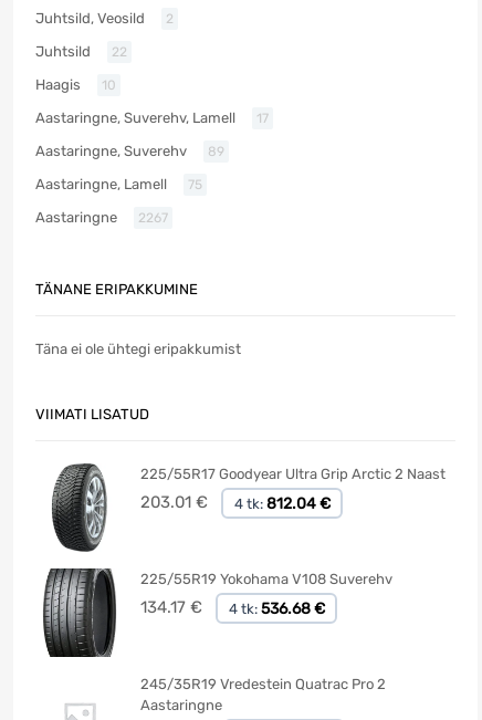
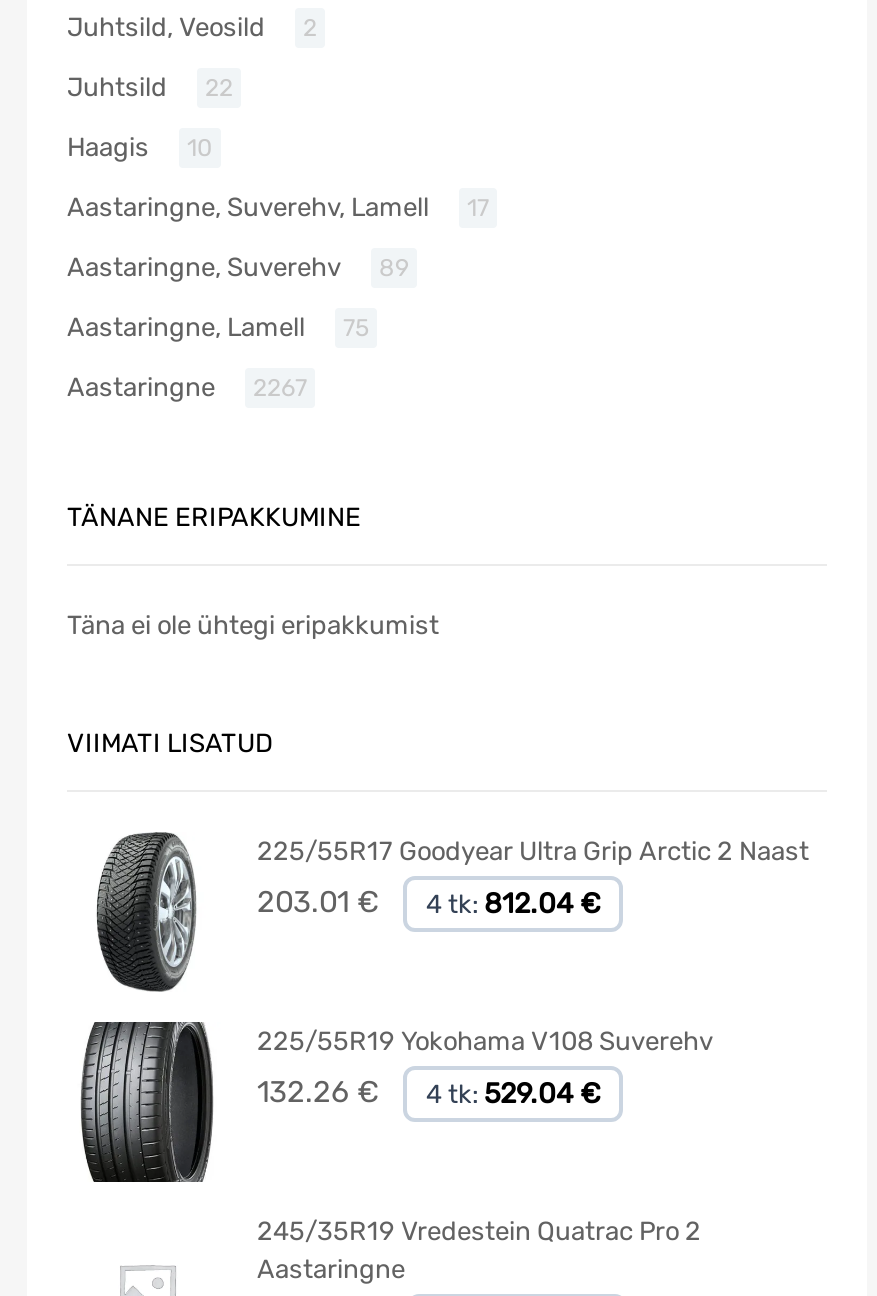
[140,597,202,617] 134.17 € -> [257,1073,379,1109] 132.26 €
[228,598,324,617] 4 tk: 536.68 € -> [426,1076,600,1110] 4 tk: 529.04 €

